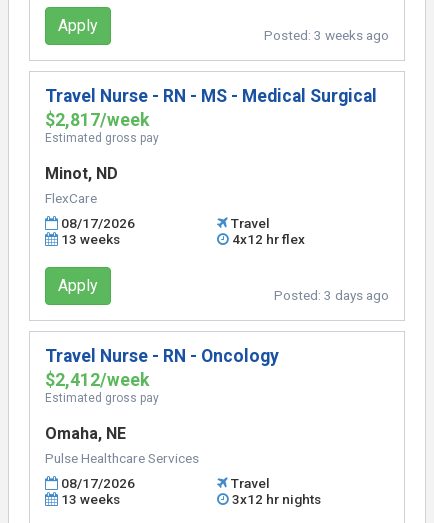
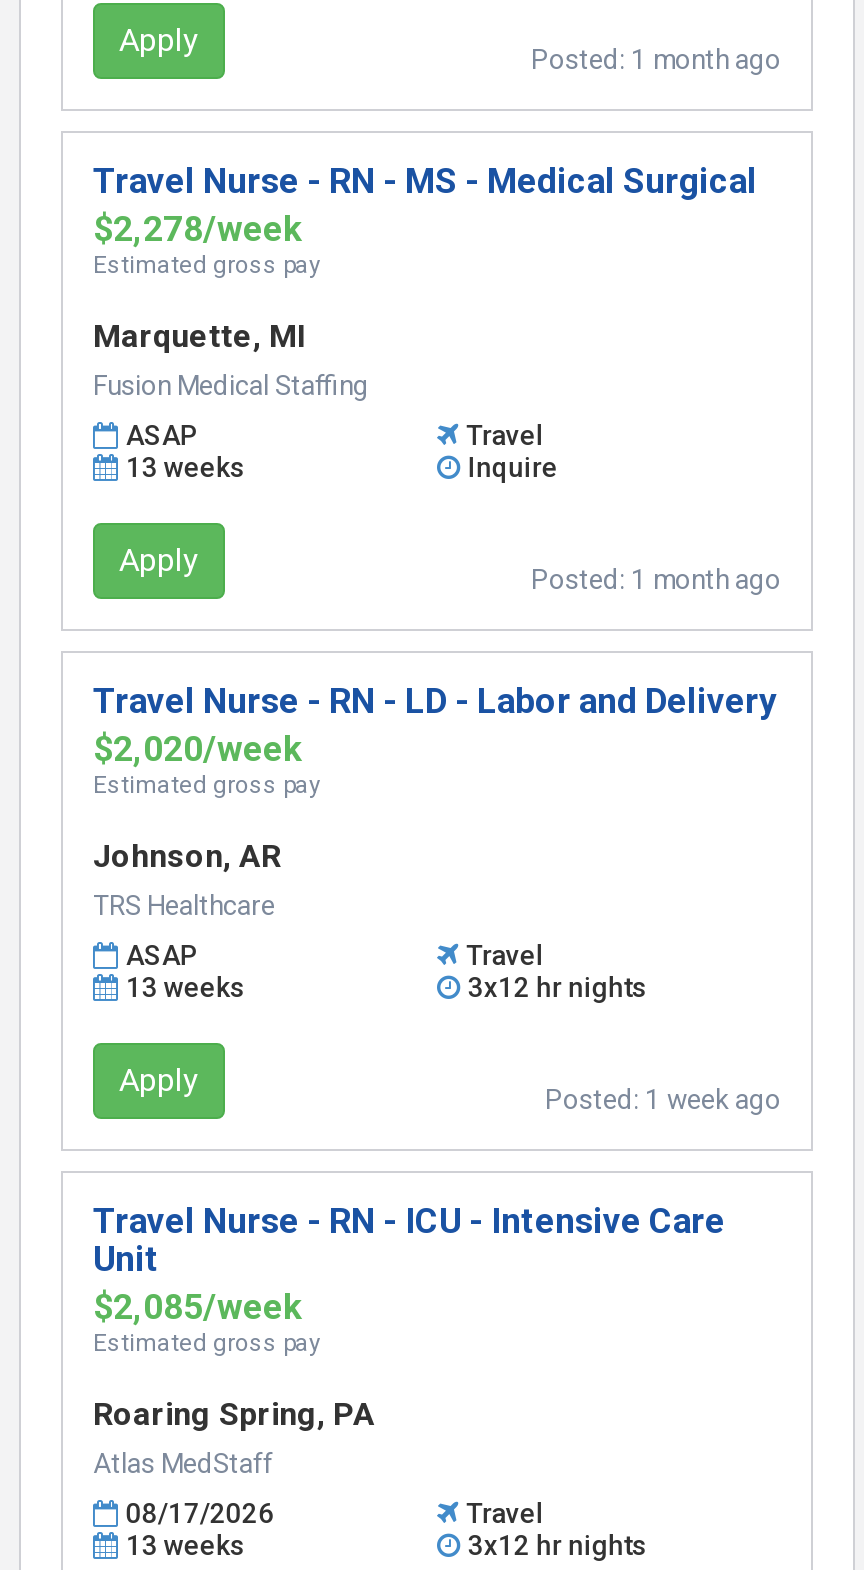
[264,27,389,43] Posted: 3 weeks ago -> [531,43,781,75] Posted: 1 month ago
[45,110,149,130] $2,817/week -> [93,209,301,249] $2,278/week
[45,164,118,206] Minot, ND | FlexCare -> [93,317,369,401] Marquette, MI | Fusion Medical Staffing
[61,215,135,231] 08/17/2026 -> [126,419,198,451] ASAP
[232,231,305,247] 4x12 hr flex -> [468,451,558,483] Inquire
[274,287,389,303] Posted: 3 days ago -> [531,563,781,595] Posted: 1 month ago
[45,346,279,390] Travel Nurse - RN - Oncology | $2,412/week -> [93,681,777,769] Travel Nurse - RN - LD - Labor and Delivery | $2,020/week
[45,424,199,466] Omaha, NE | Pulse Healthcare Services -> [93,837,781,1479] Johnson, AR | TRS Healthcare | ASAP | Travel | 13 weeks | 3x12 hr nights | Apply | Posted: 1 week ago | Travel Nurse - RN - ICU - Intensive Care | Unit | $2,085/week | Estimated gross pay | Roaring Spring, PA | Atlas MedStaff

